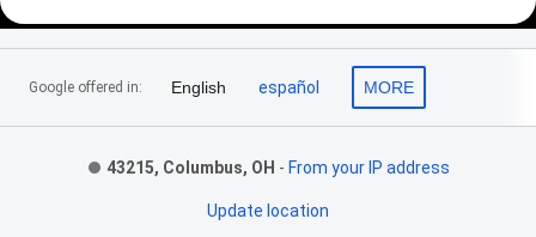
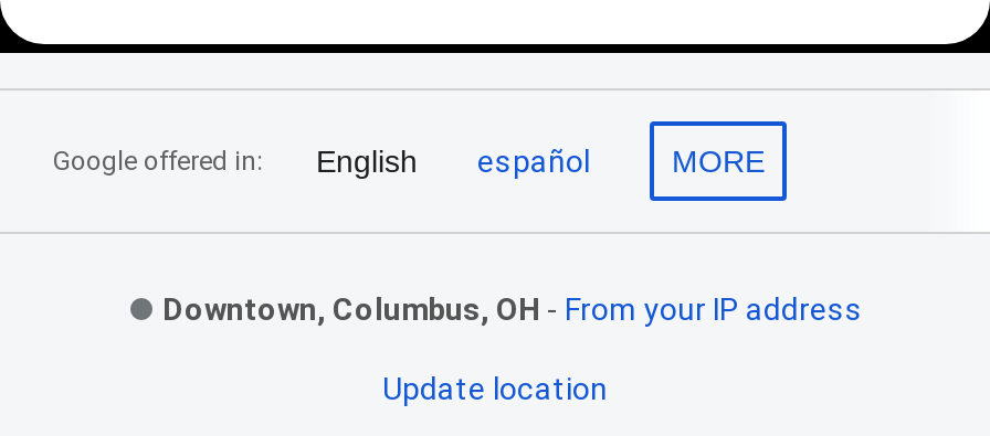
[106,158,449,177] 43215, Columbus, OH - From your IP address -> [162,291,863,327] Downtown, Columbus, OH - From your IP address

